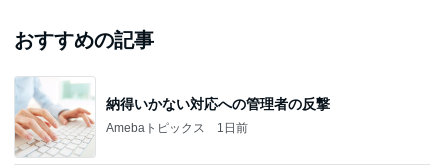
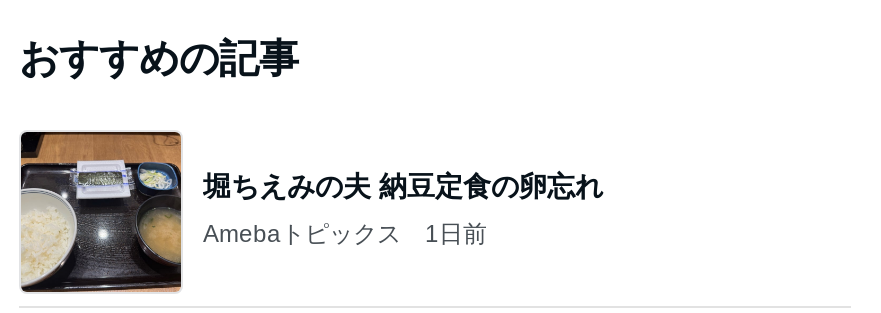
[15,77,330,157] [image] | 納得いかない対応への管理者の反撃 -> [19,130,603,294] [image] | 堀ちえみの夫 納豆定食の卵忘れ

